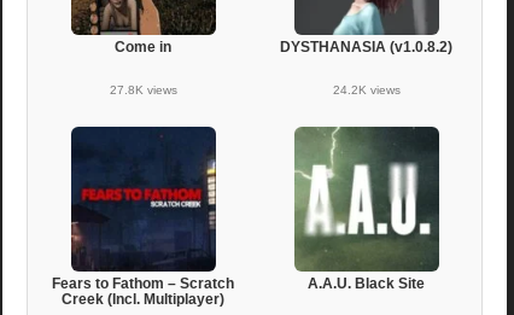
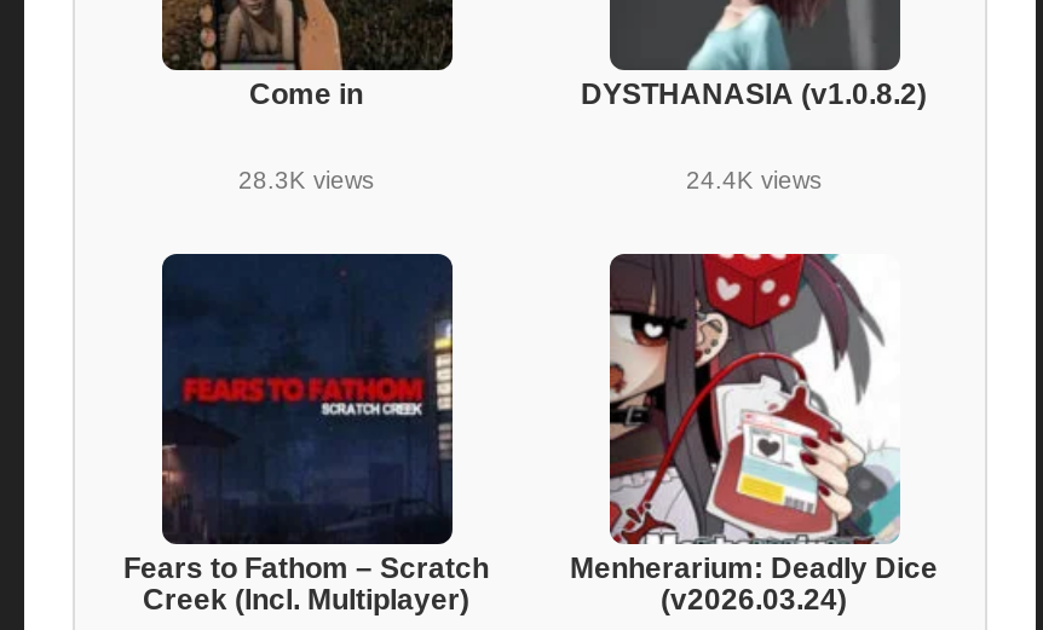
[109,84,177,97] 27.8K views -> [238,168,374,194] 28.3K views
[332,84,400,97] 24.2K views -> [686,168,822,194] 24.4K views
[293,126,440,293] [image] | A.A.U. Black Site -> [570,252,938,618] [image] | Menherarium: Deadly Dice | (v2026.03.24)

